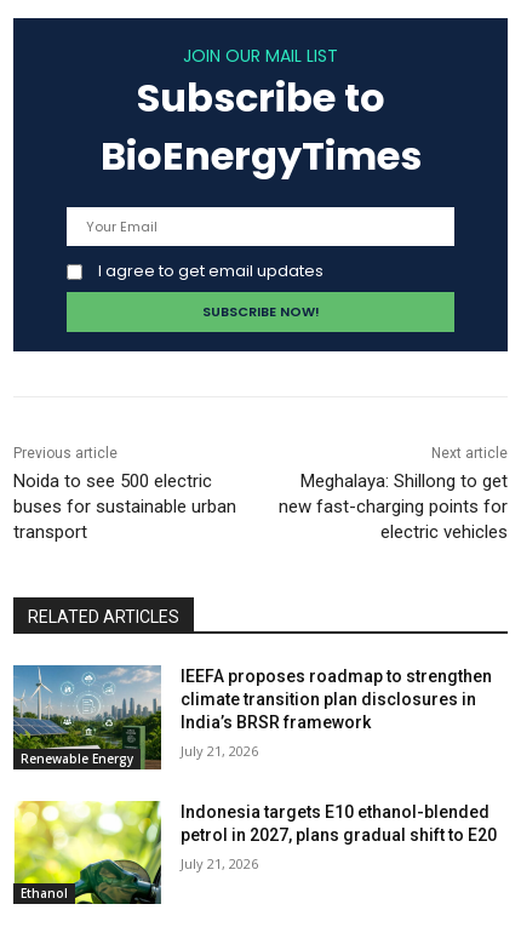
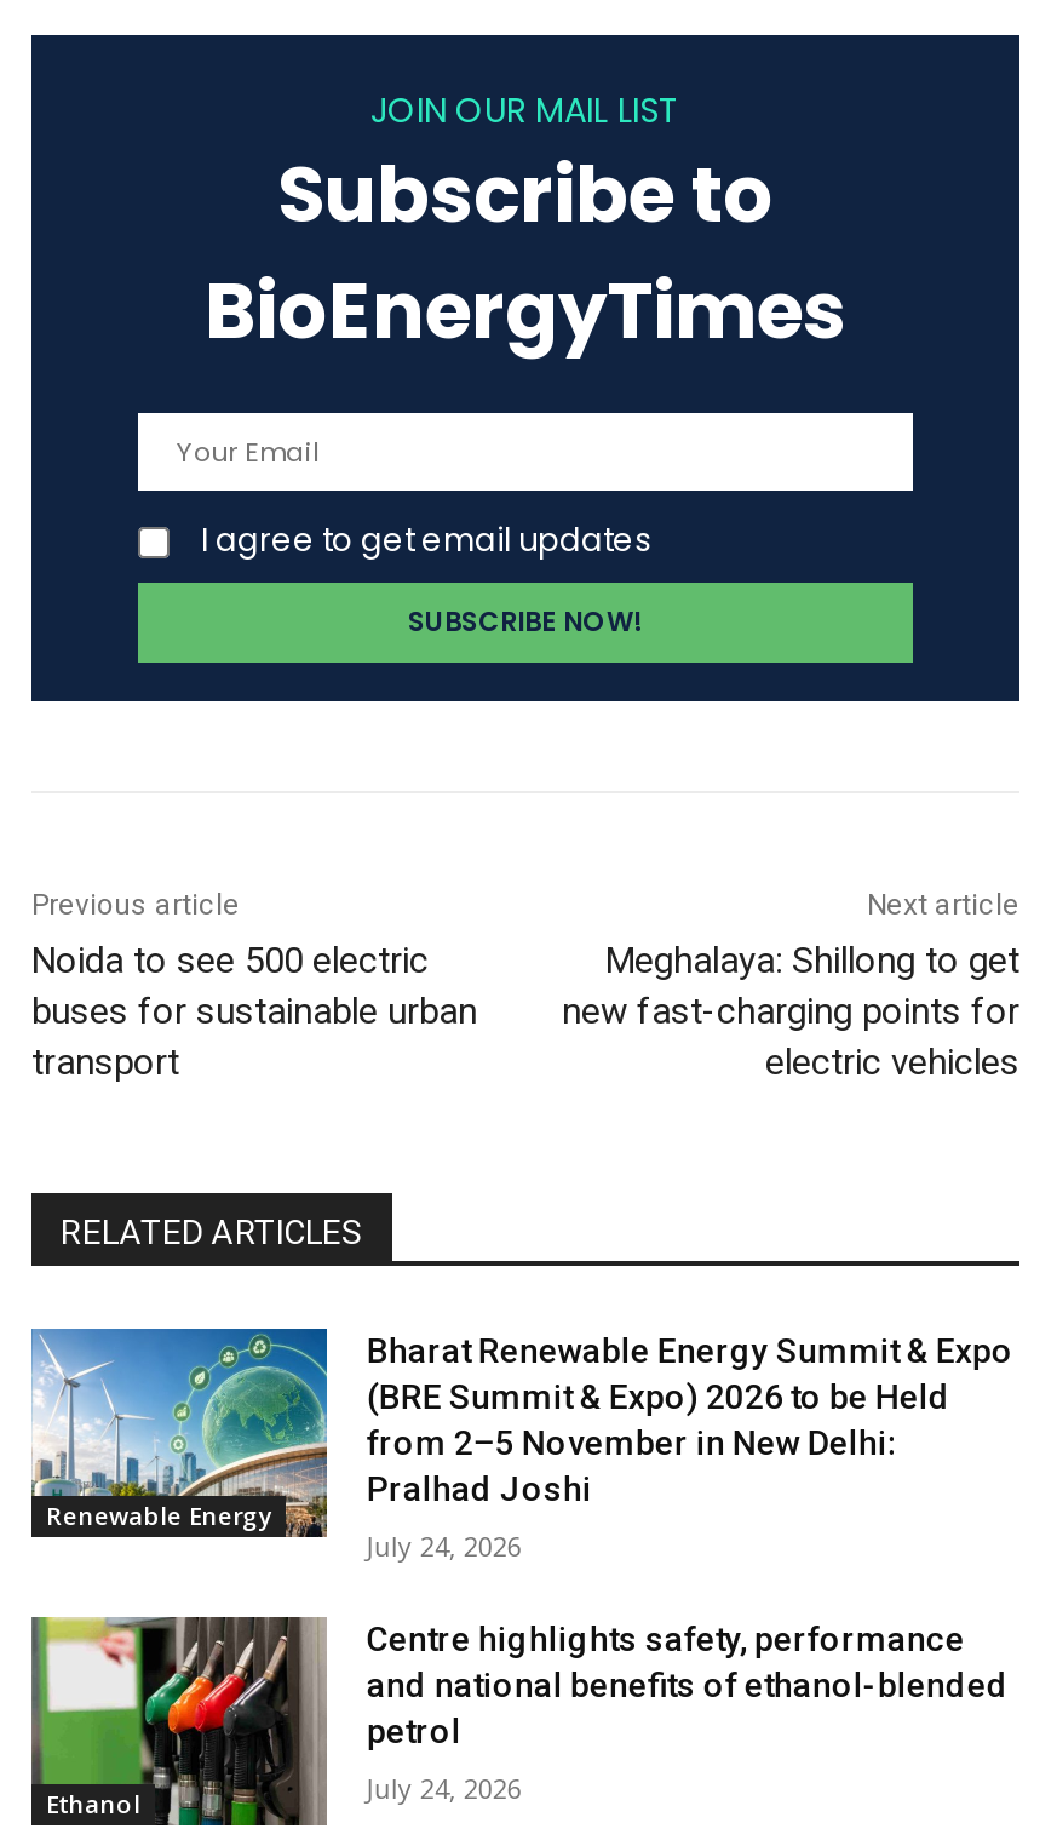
[12,665,492,771] [image] | IEEFA proposes roadmap to strengthen | climate transition plan disclosures in | India’s BRSR framework -> [29,1329,1013,1540] [image] | Bharat Renewable Energy Summit & Expo | (BRE Summit & Expo) 2026 to be Held | from 2–5 November in New Delhi: | Pralhad Joshi
[181,742,259,760] July 21, 2026 -> [367,1527,522,1564] July 24, 2026
[13,800,497,905] [image] | Indonesia targets E10 ethanol-blended | petrol in 2027, plans gradual shift to E20 -> [29,1615,1008,1830] [image] | Centre highlights safety, performance | and national benefits of ethanol-blended | petrol
[181,854,259,872] July 21, 2026 -> [367,1770,522,1806] July 24, 2026

